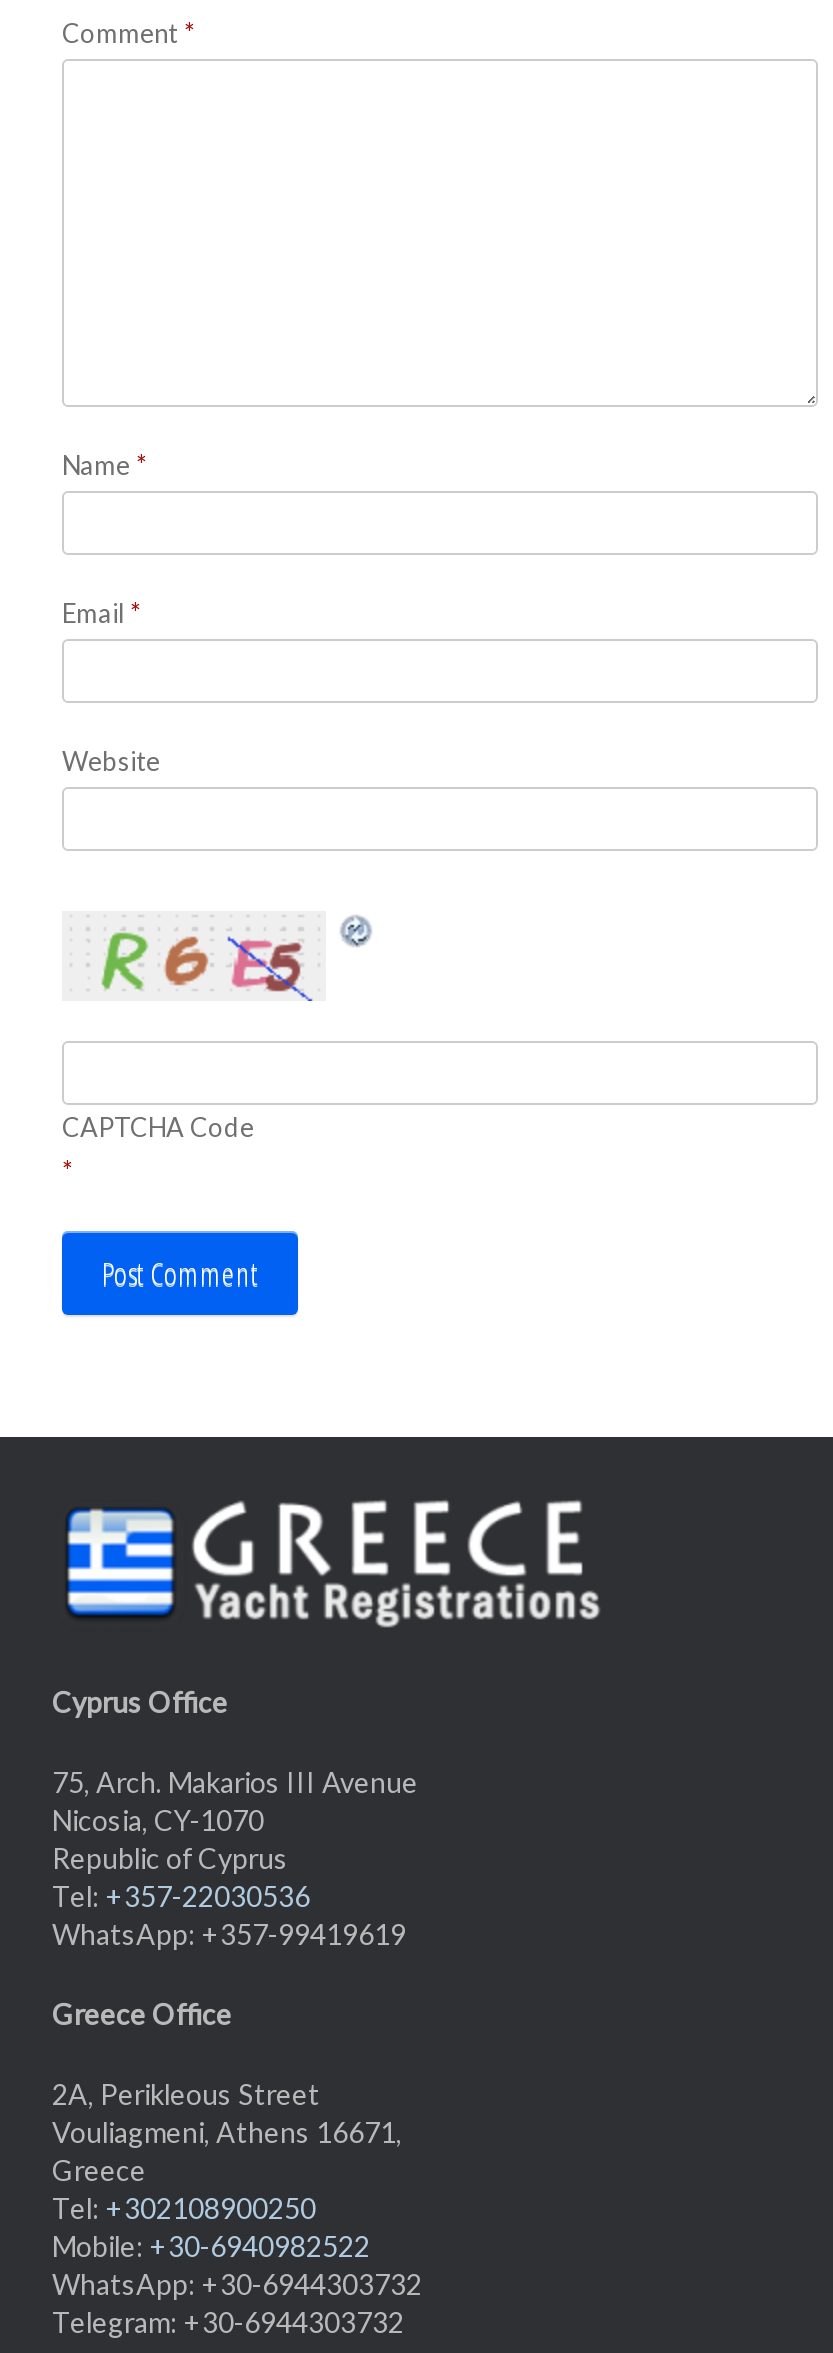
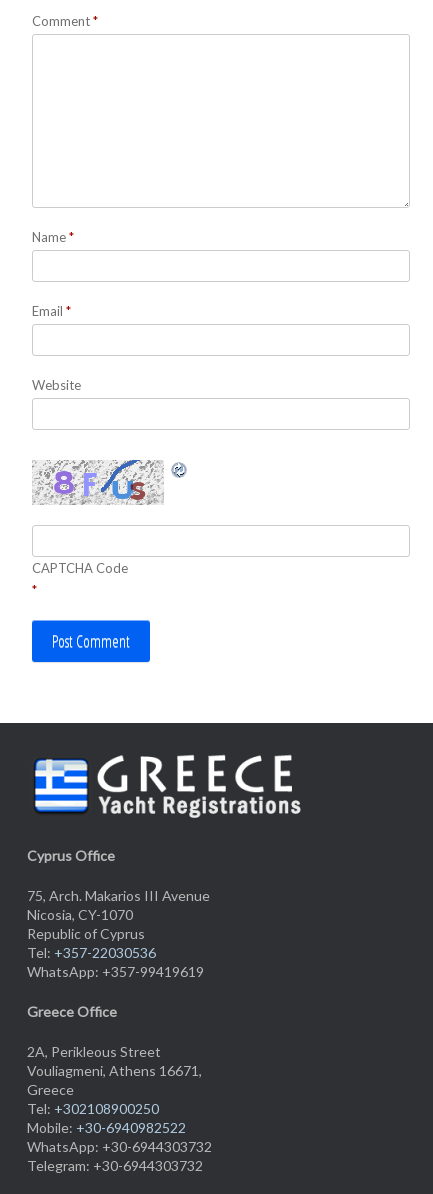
[70,911,316,1001] [image] -> [32,459,164,505] [image]

